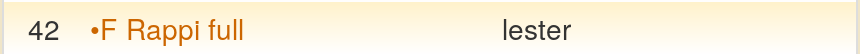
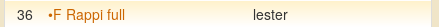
[28,8,244,48] 42 •F Rappi full -> [17,4,125,24] 36 •F Rappi full

